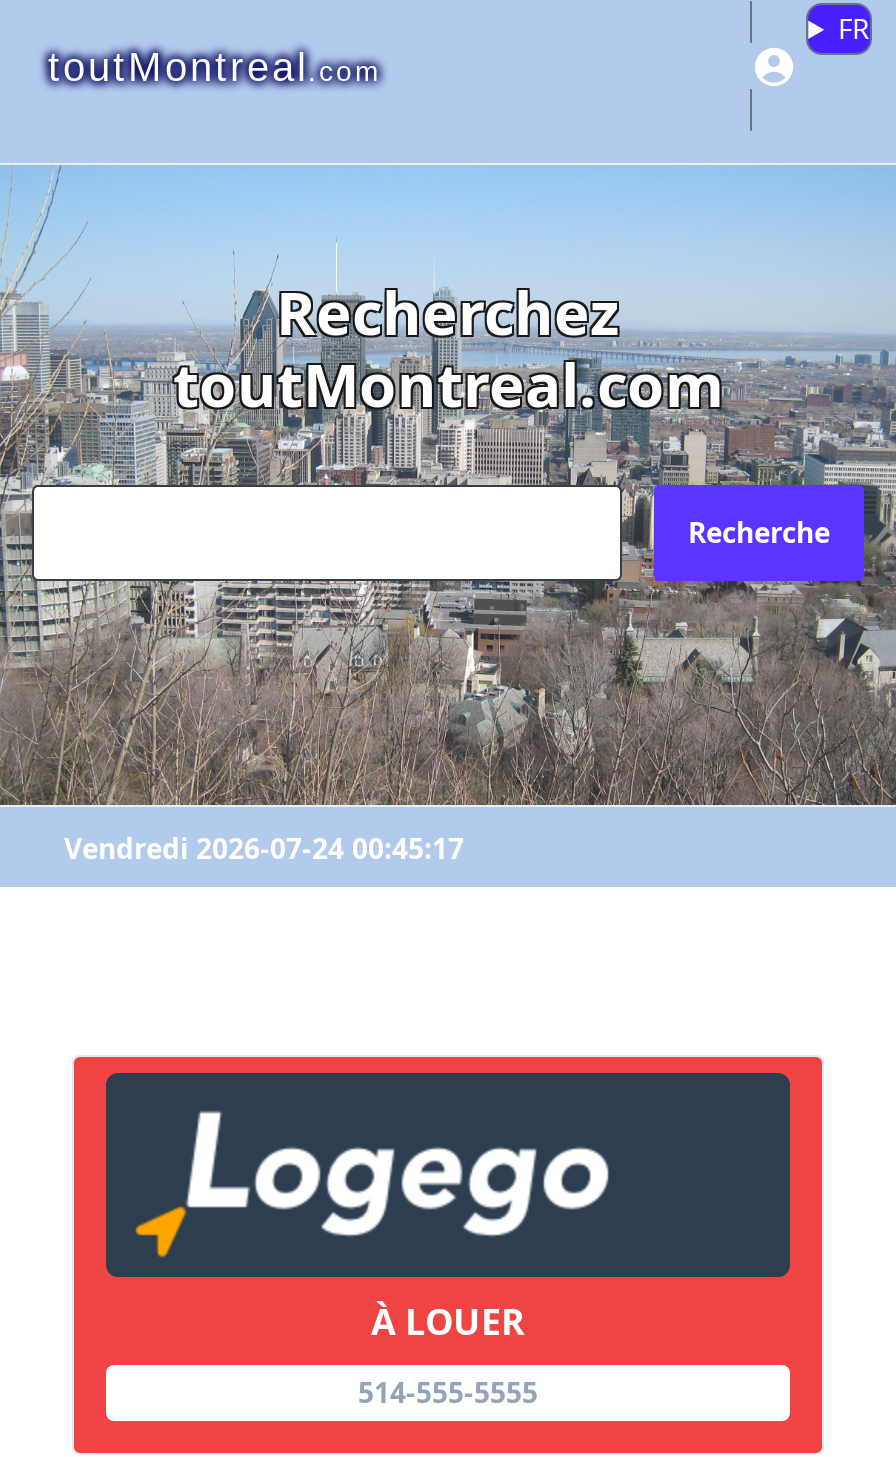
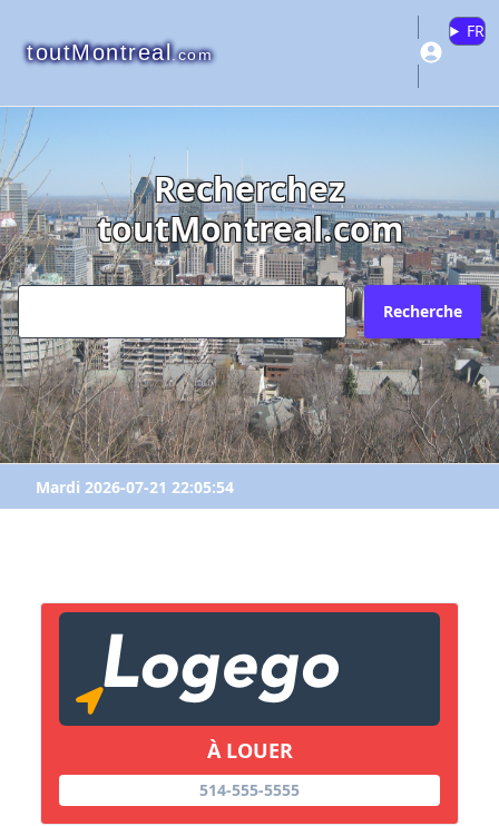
[64,829,464,867] Vendredi 2026-07-24 00:45:17 -> [36,476,234,498] Mardi 2026-07-21 22:05:54

